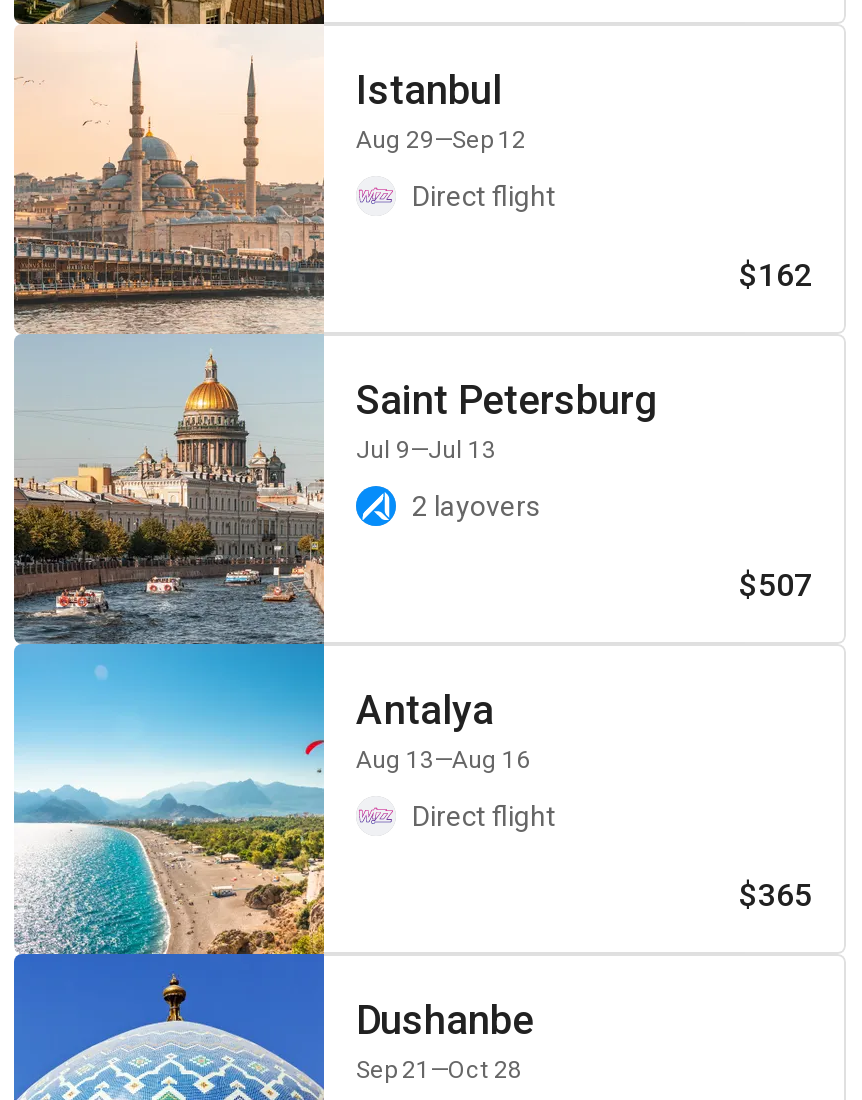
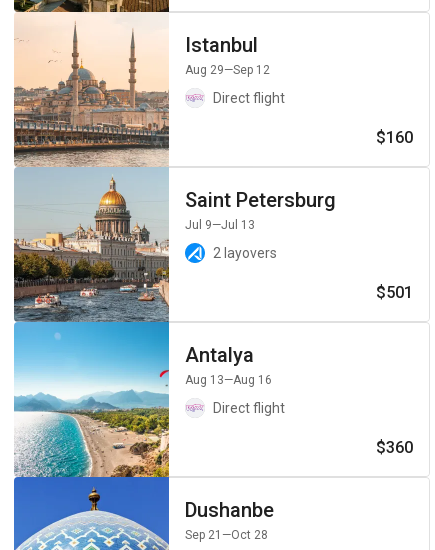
[738,256,812,294] $162 -> [376,128,413,147] $160
[738,566,812,604] $507 -> [376,283,413,302] $501
[738,876,812,914] $365 -> [376,438,413,457] $360

